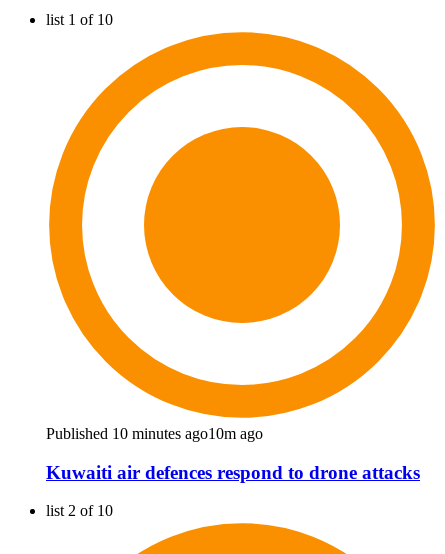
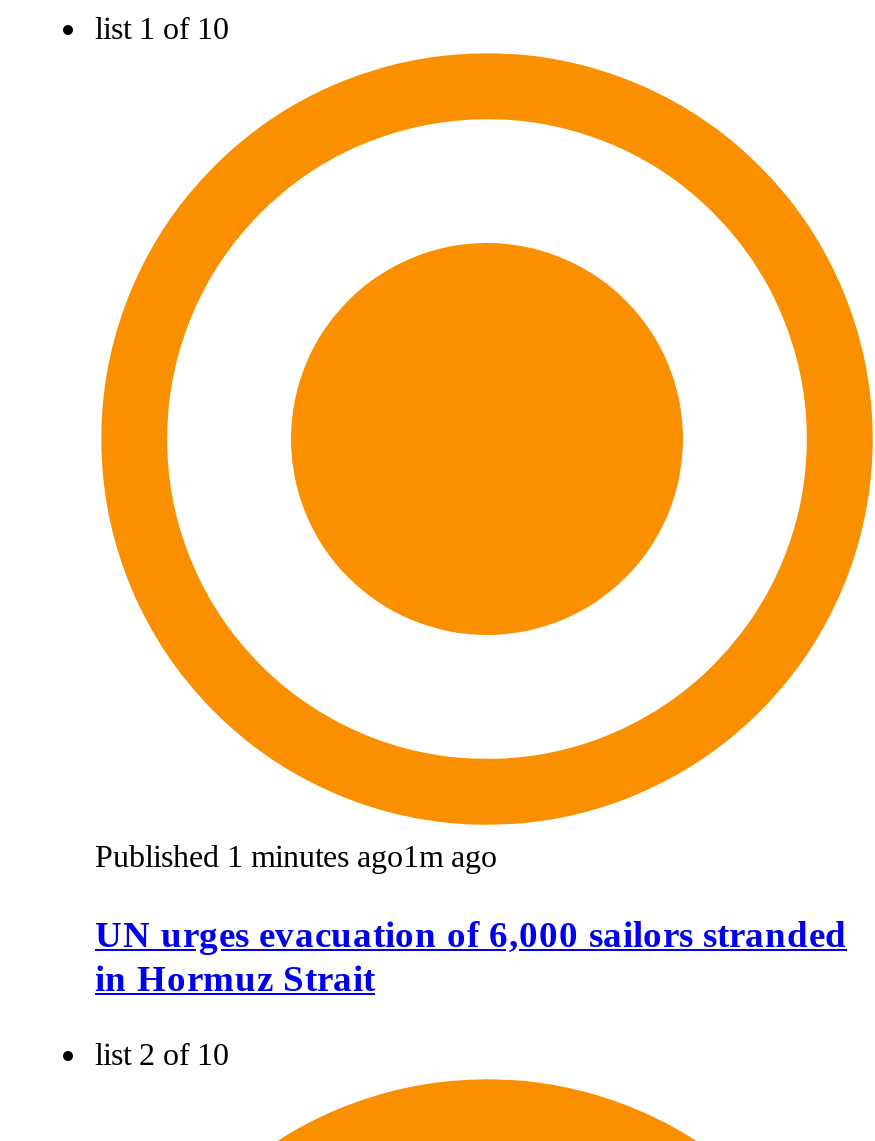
[46,425,263,442] Published 10 minutes ago10m ago -> [95,839,497,873] Published 1 minutes ago1m ago
[46,461,420,482] Kuwaiti air defences respond to drone attacks -> [95,912,847,998] UN urges evacuation of 6,000 sailors stranded | in Hormuz Strait

